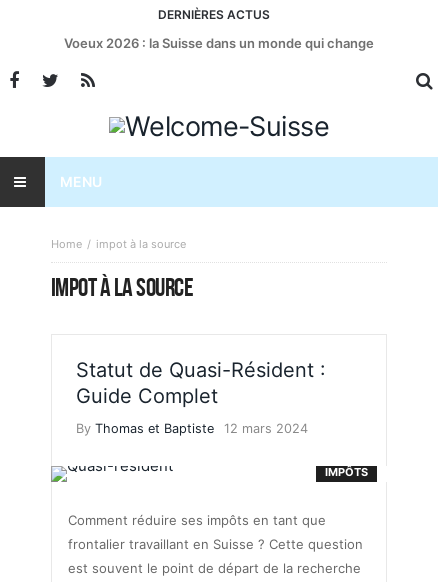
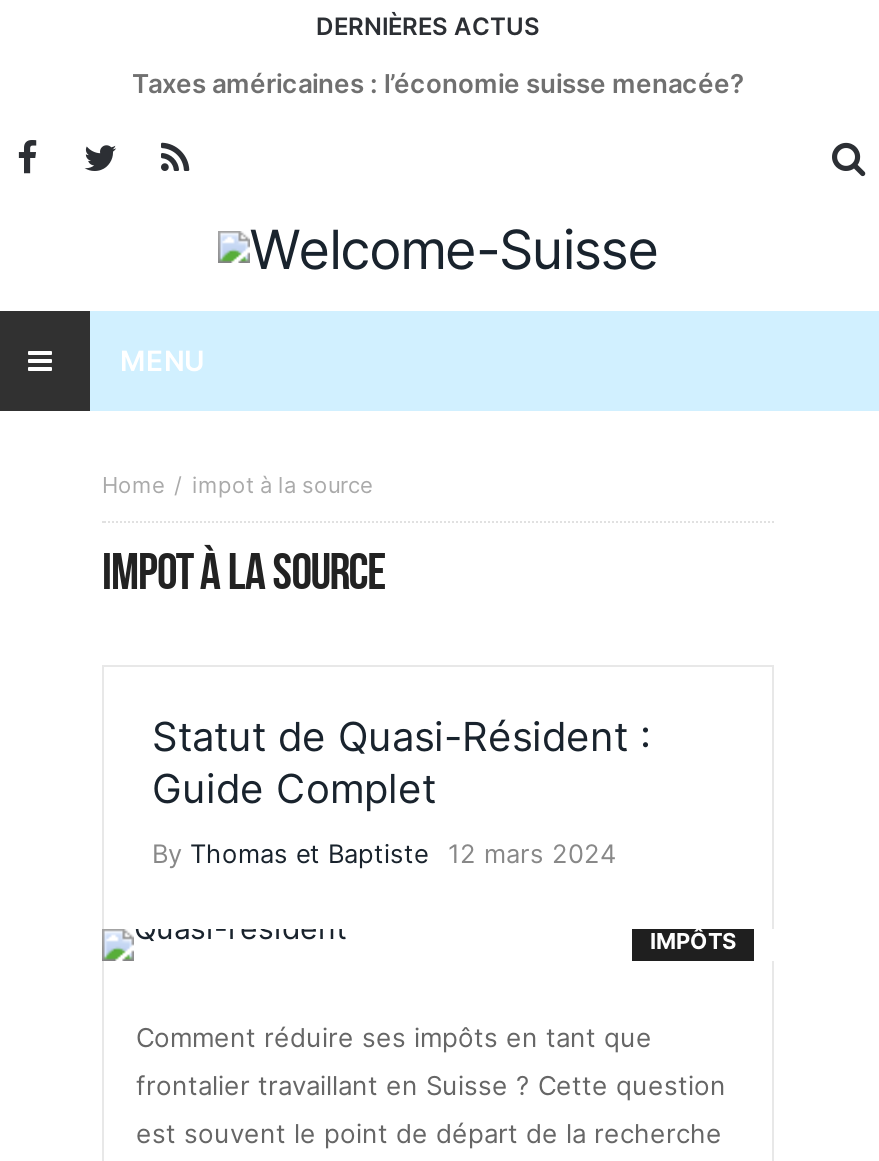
[64,35,374,51] Voeux 2026 : la Suisse dans un monde qui change -> [132,67,744,99] Taxes américaines : l’économie suisse menacée?

